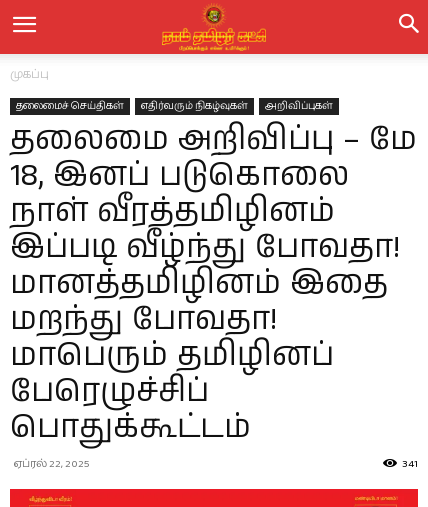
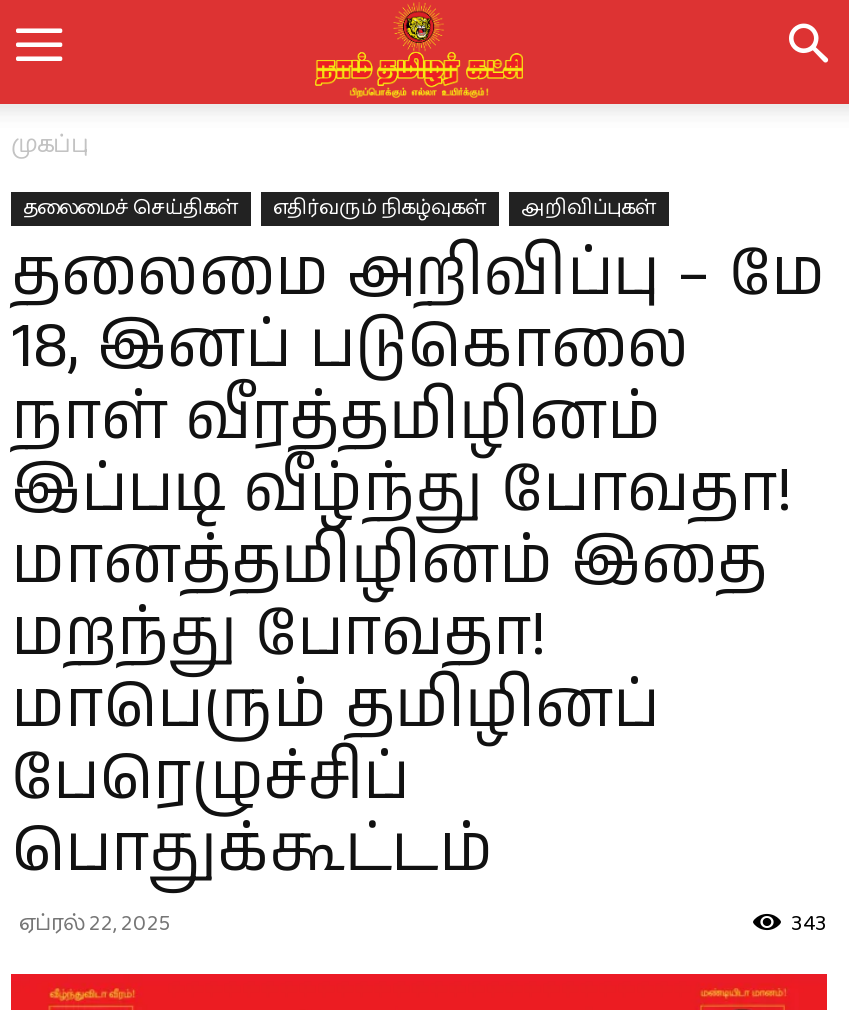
[402,455,418,472] 341 -> [791,906,827,940] 343

